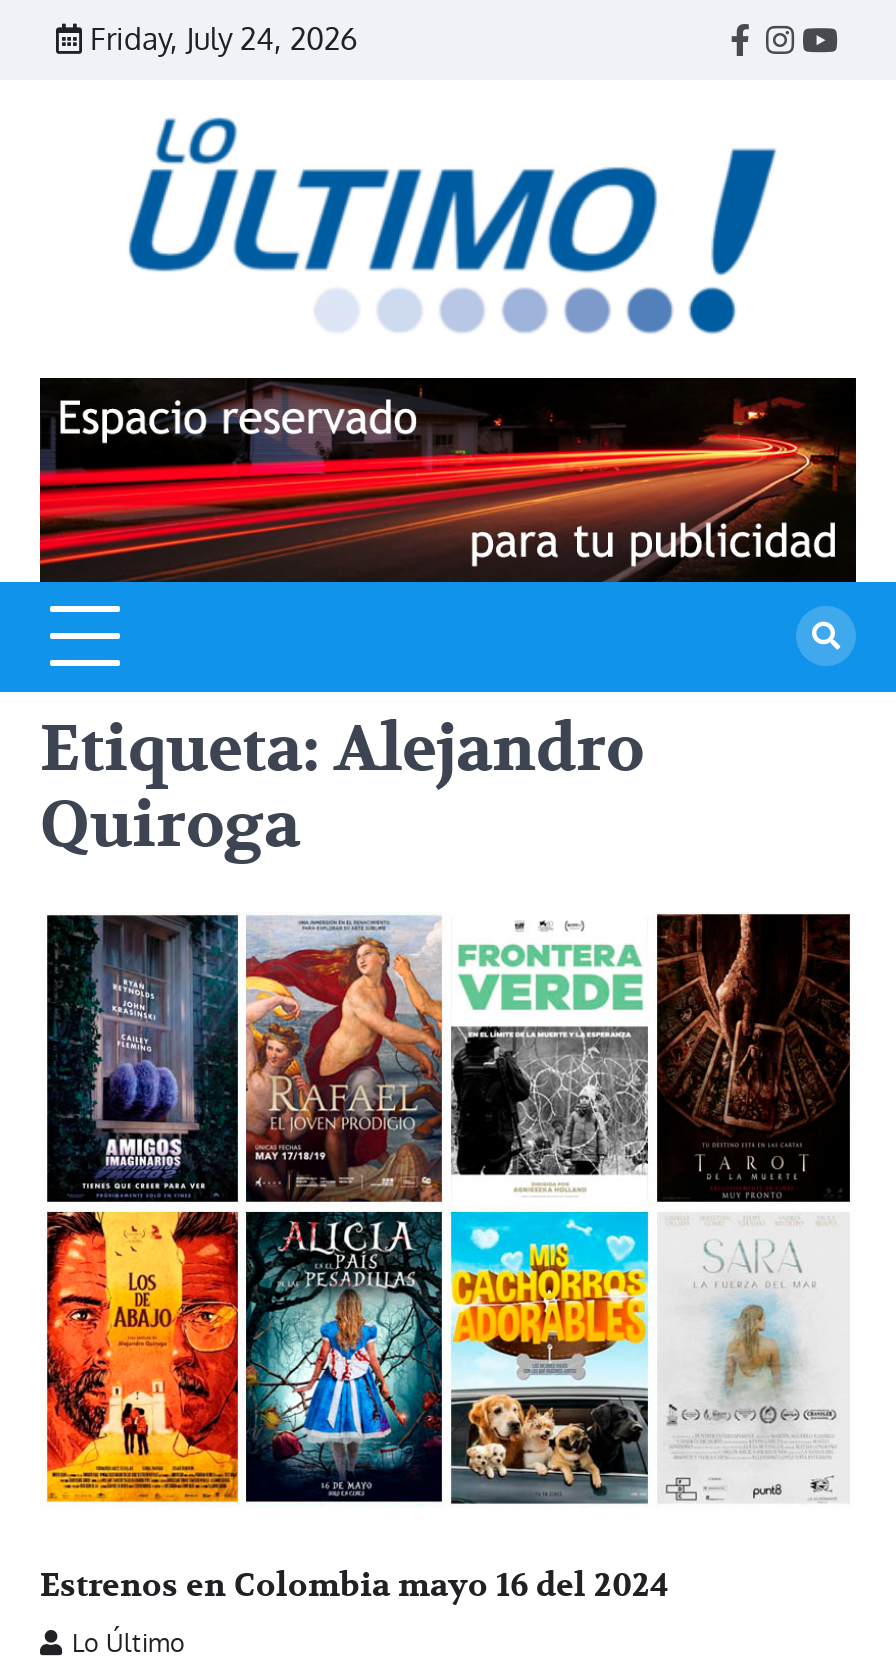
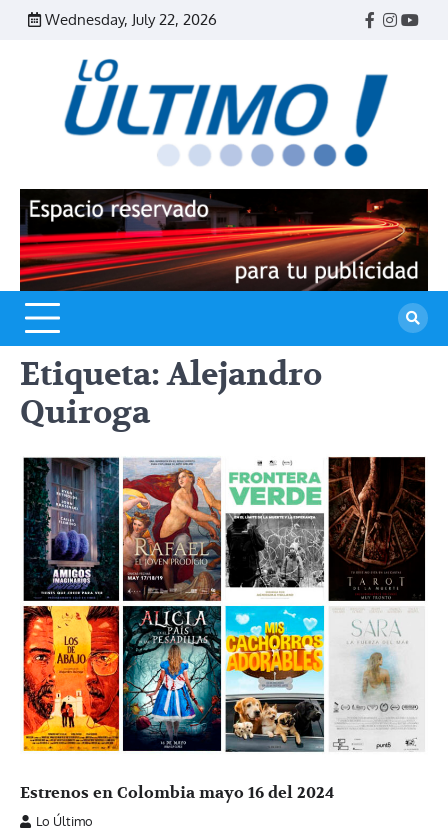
[90,20,358,58] Friday, July 24, 2026 -> [45,10,217,29] Wednesday, July 22, 2026

